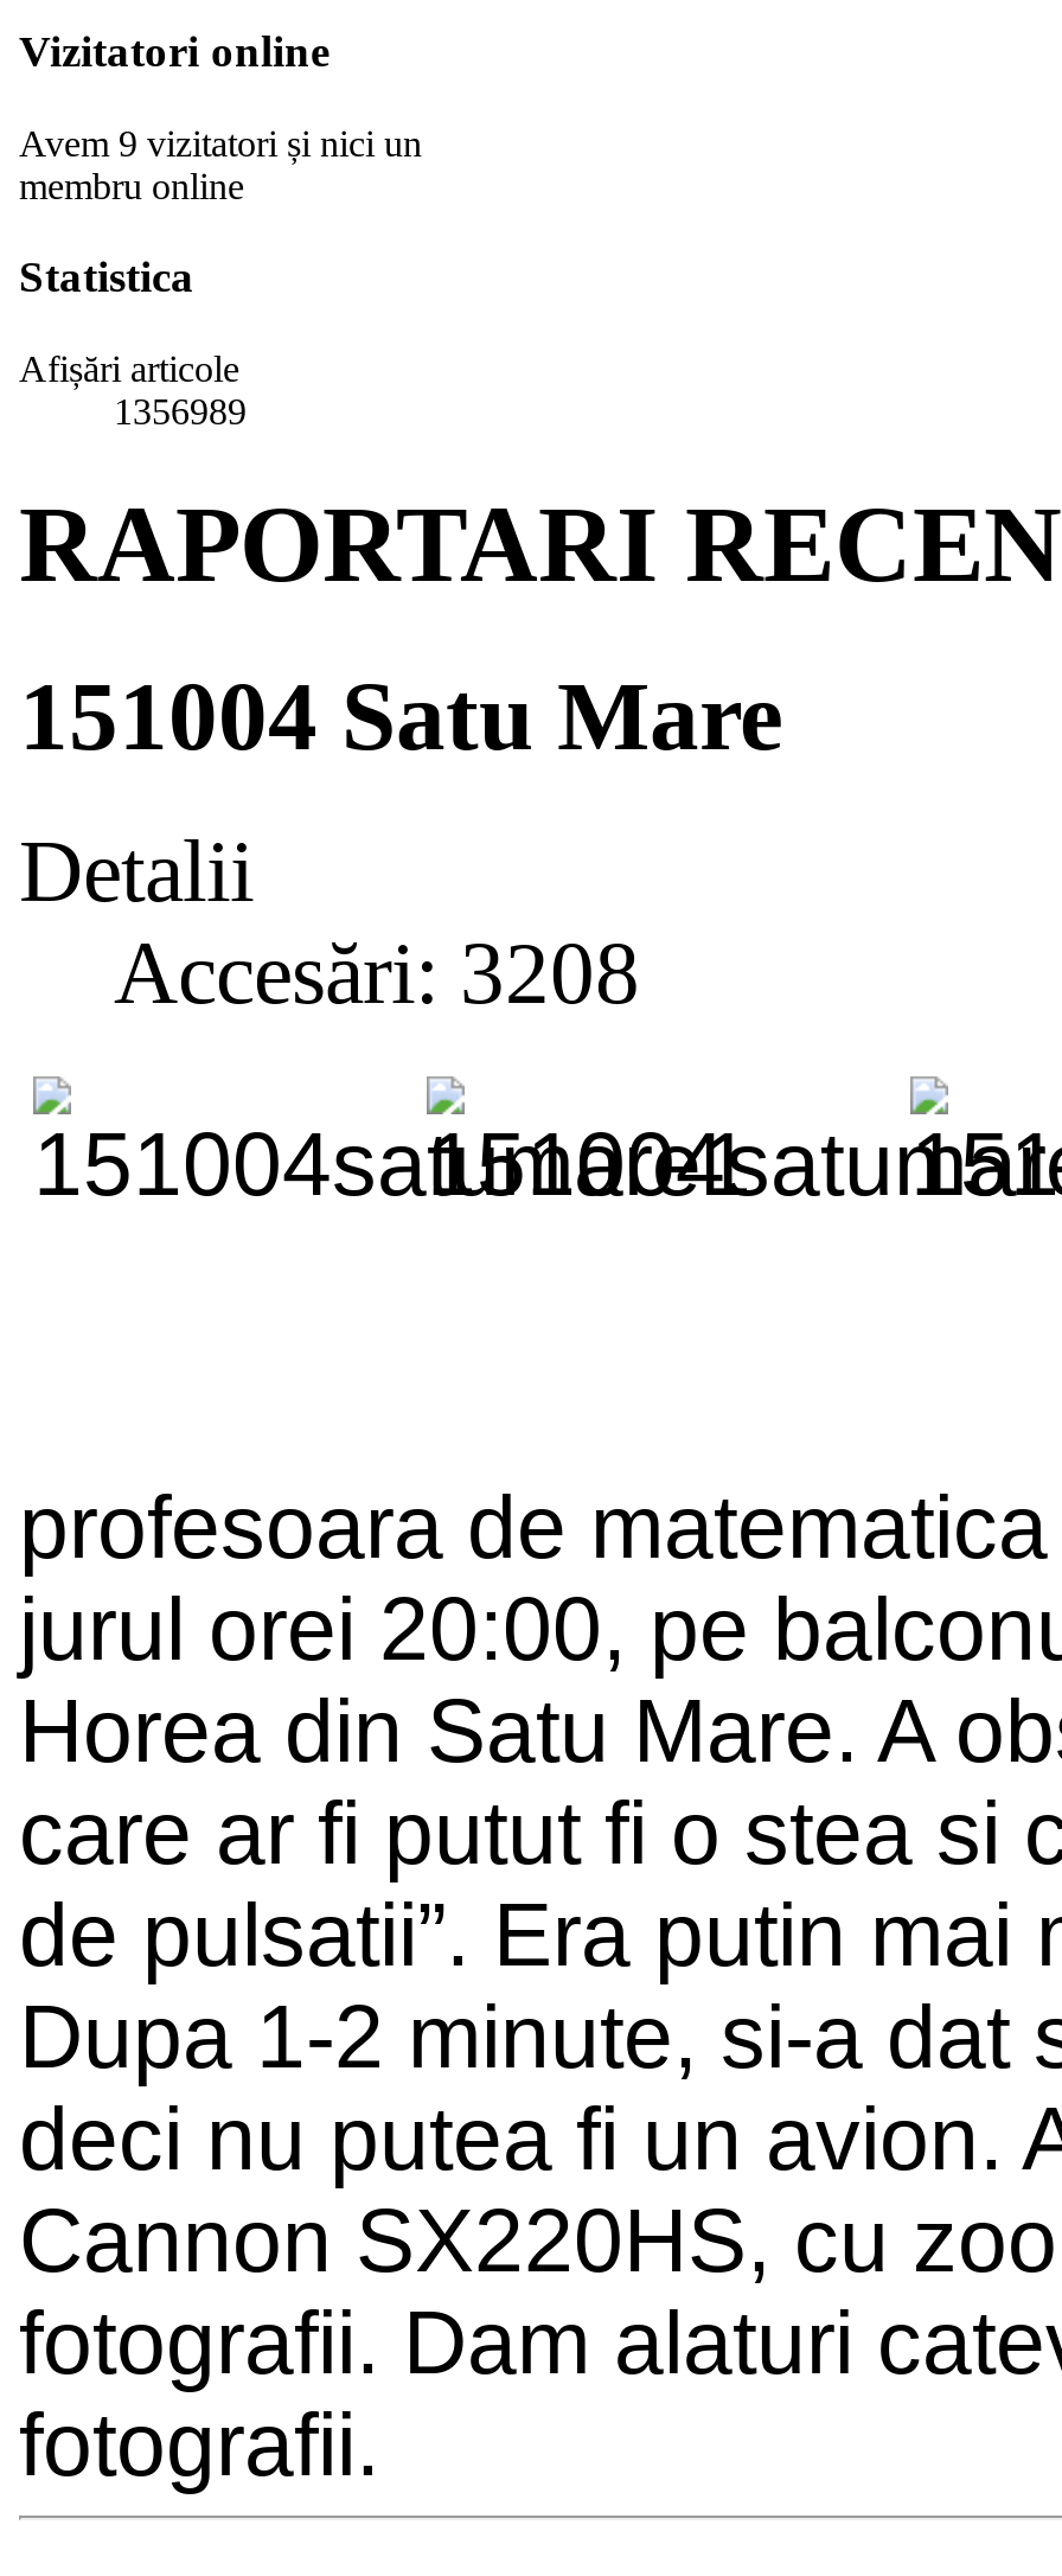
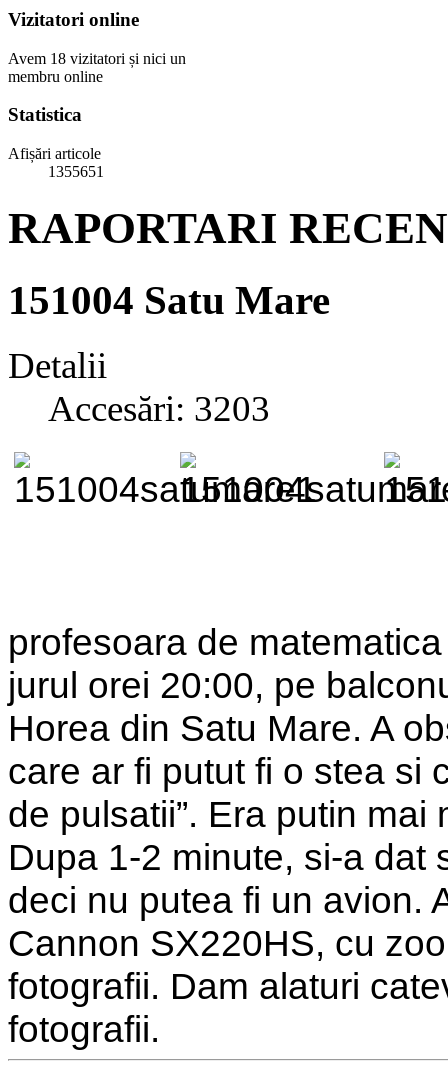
[19,122,422,163] Avem 9 vizitatori și nici un -> [8,50,186,67] Avem 18 vizitatori și nici un
[114,391,247,432] 1356989 -> [48,163,104,180] 1355651
[114,924,640,1021] Accesări: 3208 -> [48,388,270,429] Accesări: 3203

